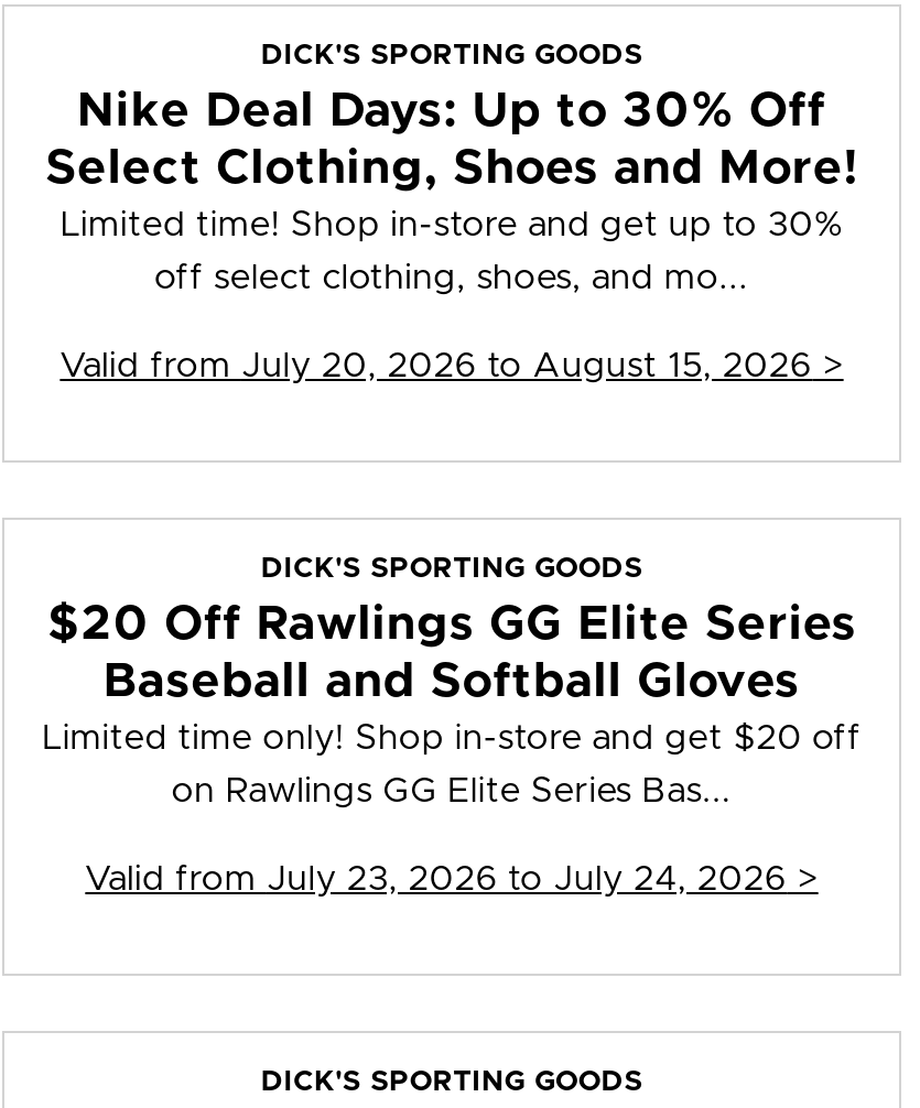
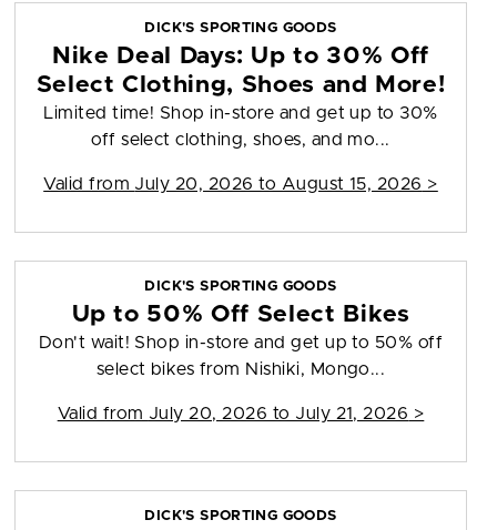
[42,602,862,756] $20 Off Rawlings GG Elite Series | Baseball and Softball Gloves | Limited time only! Shop in-store and get $20 off -> [38,303,443,352] Up to 50% Off Select Bikes | Don't wait! Shop in-store and get up to 50% off
[171,774,732,809] on Rawlings GG Elite Series Bas... -> [96,361,385,378] select bikes from Nishiki, Mongo...
[85,862,818,897] Valid from July 23, 2026 to July 24, 2026 > -> [57,405,424,423] Valid from July 20, 2026 to July 21, 2026 >

